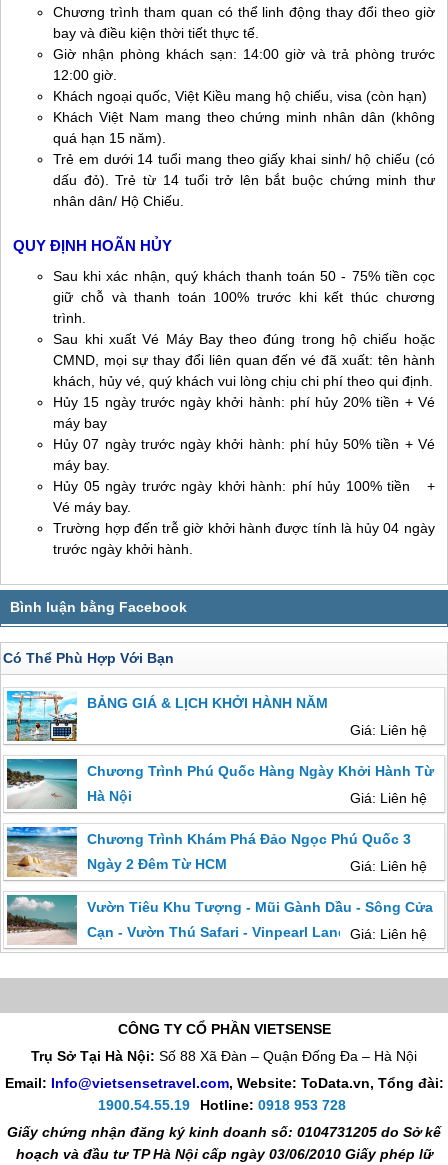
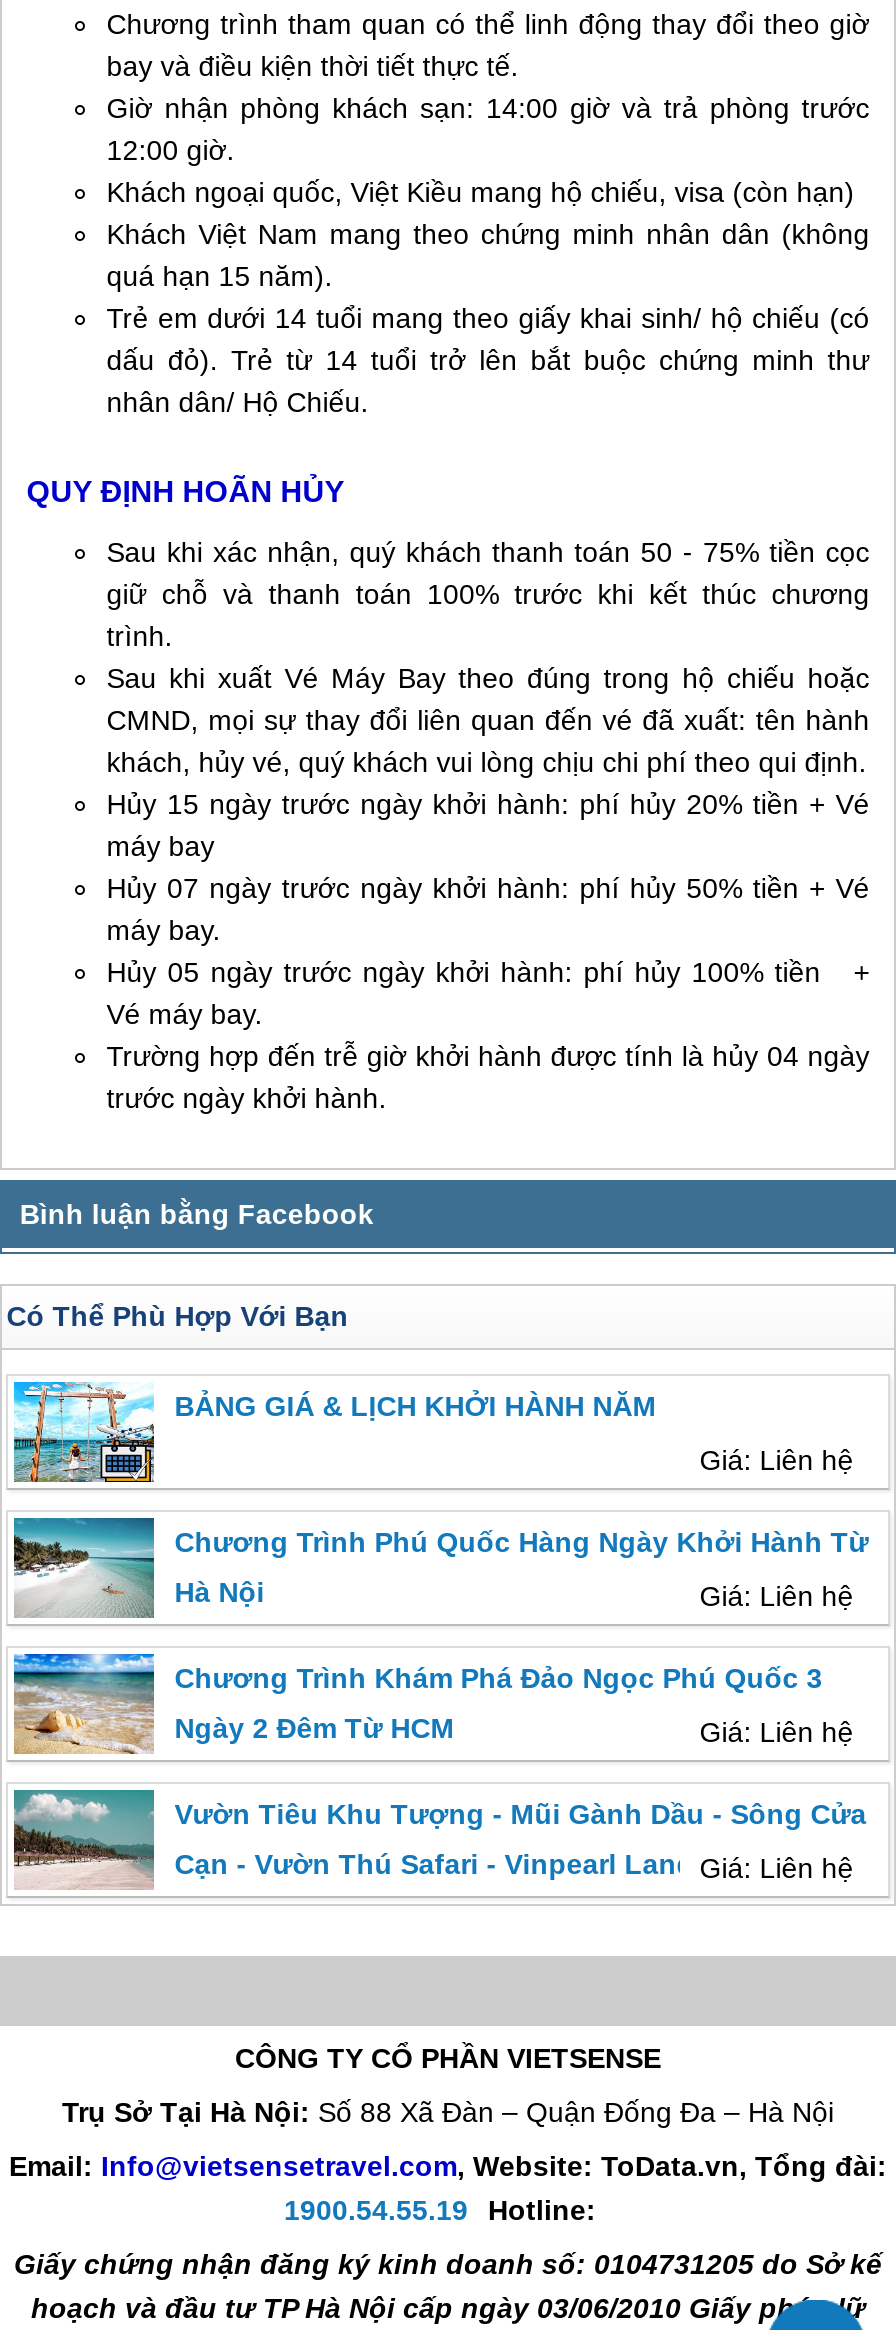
[200,1097,346,1113] Hotline: 0918 953 728 -> [488,2193,604,2225] Hotline:

